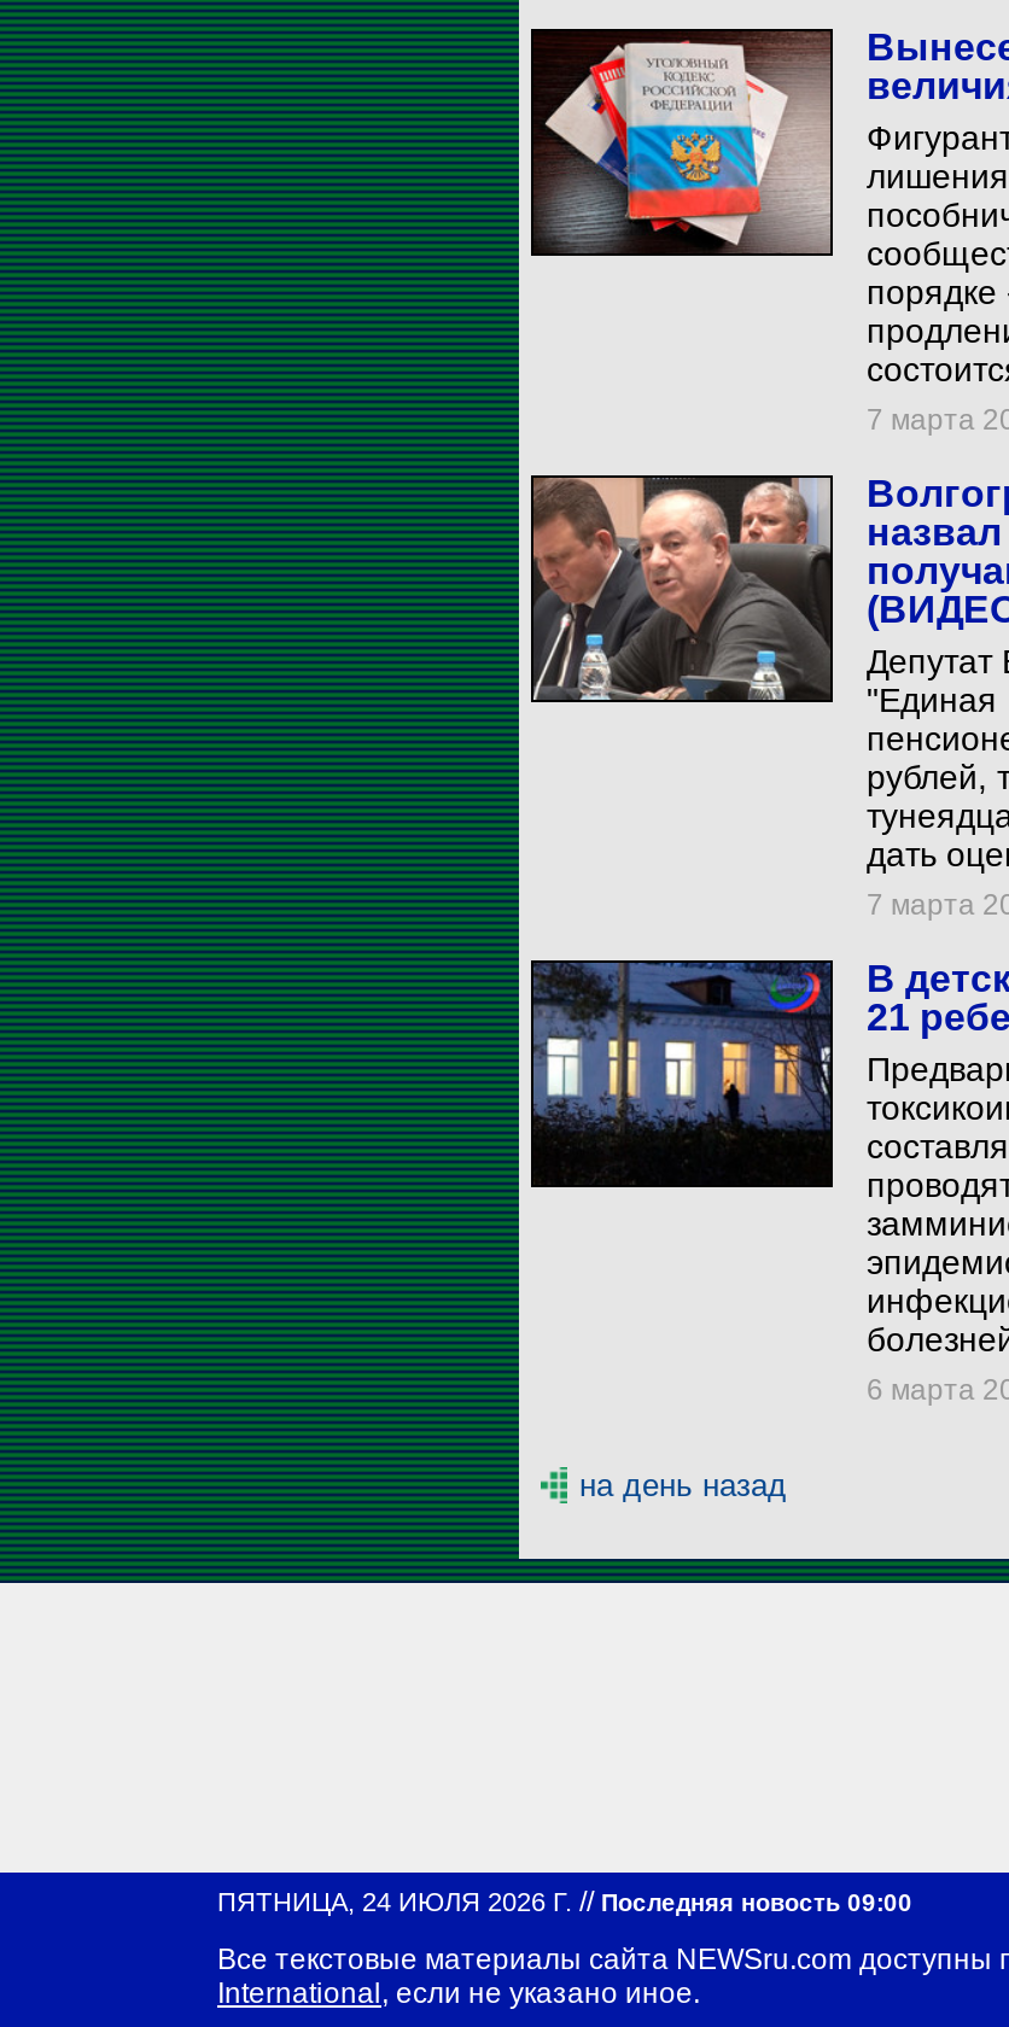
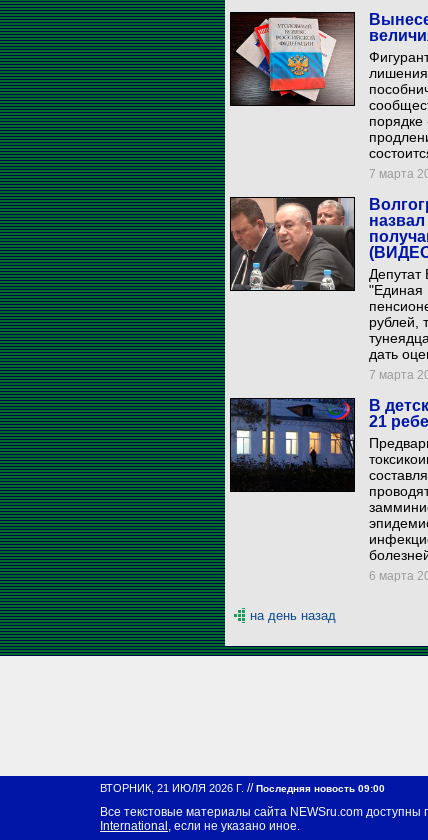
[217,1885,912,1918] ПЯТНИЦА, 24 ИЮЛЯ 2026 Г. // Последняя новость 09:00 -> [100,781,385,795] ВТОРНИК, 21 ИЮЛЯ 2026 Г. // Последняя новость 09:00

